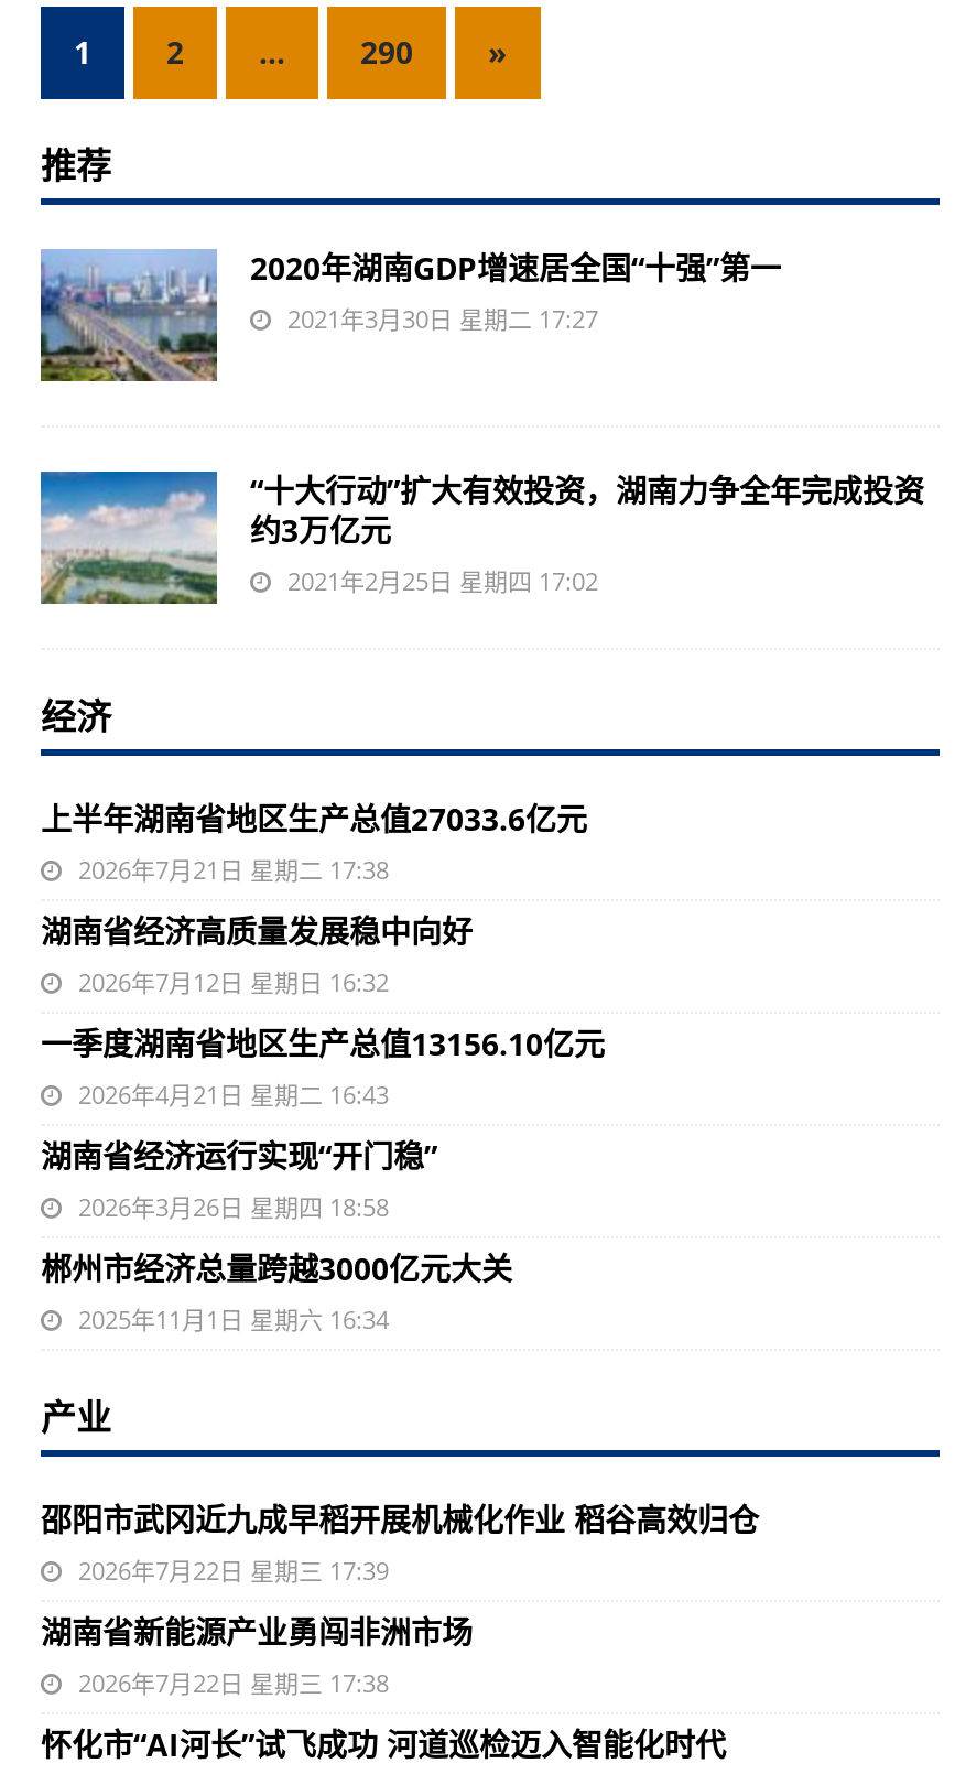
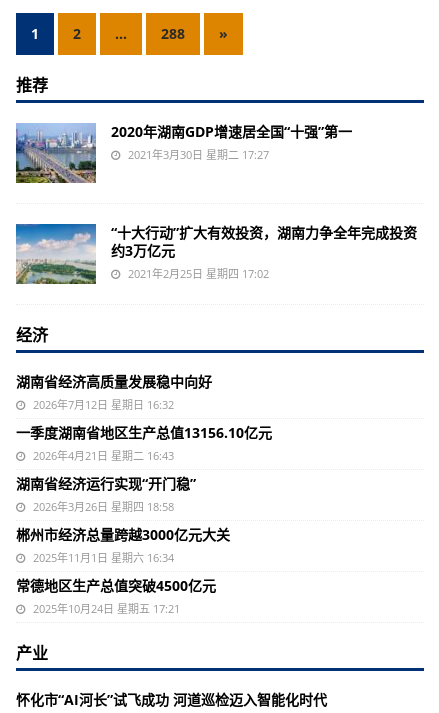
[360,31,413,73] 290 -> [161,24,185,43] 288
[41,798,587,886] 上半年湖南省地区生产总值27033.6亿元 | 2026年7月21日 星期二 17:38 -> none
none -> [16,576,216,616] 常德地区生产总值突破4500亿元 | 2025年10月24日 星期五 17:21
[41,1499,759,1699] 邵阳市武冈近九成早稻开展机械化作业 稻谷高效归仓 | 2026年7月22日 星期三 17:39 | 湖南省新能源产业勇闯非洲市场 | 2026年7月22日 星期三 17:38 -> none

